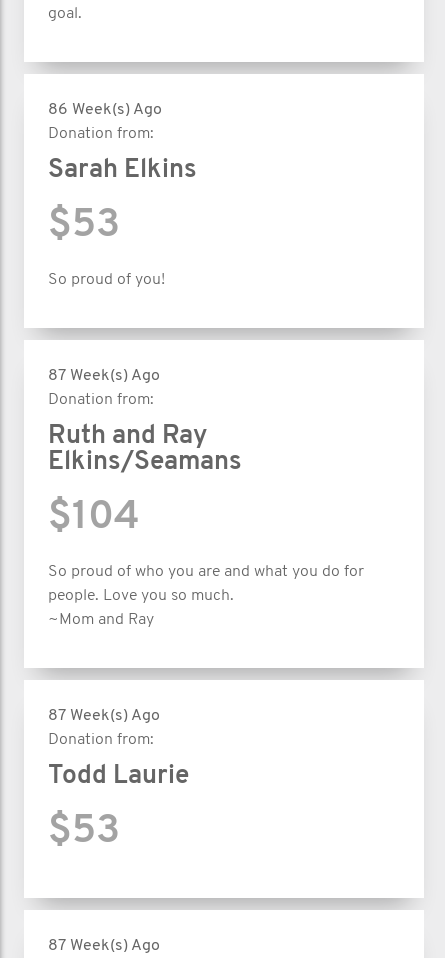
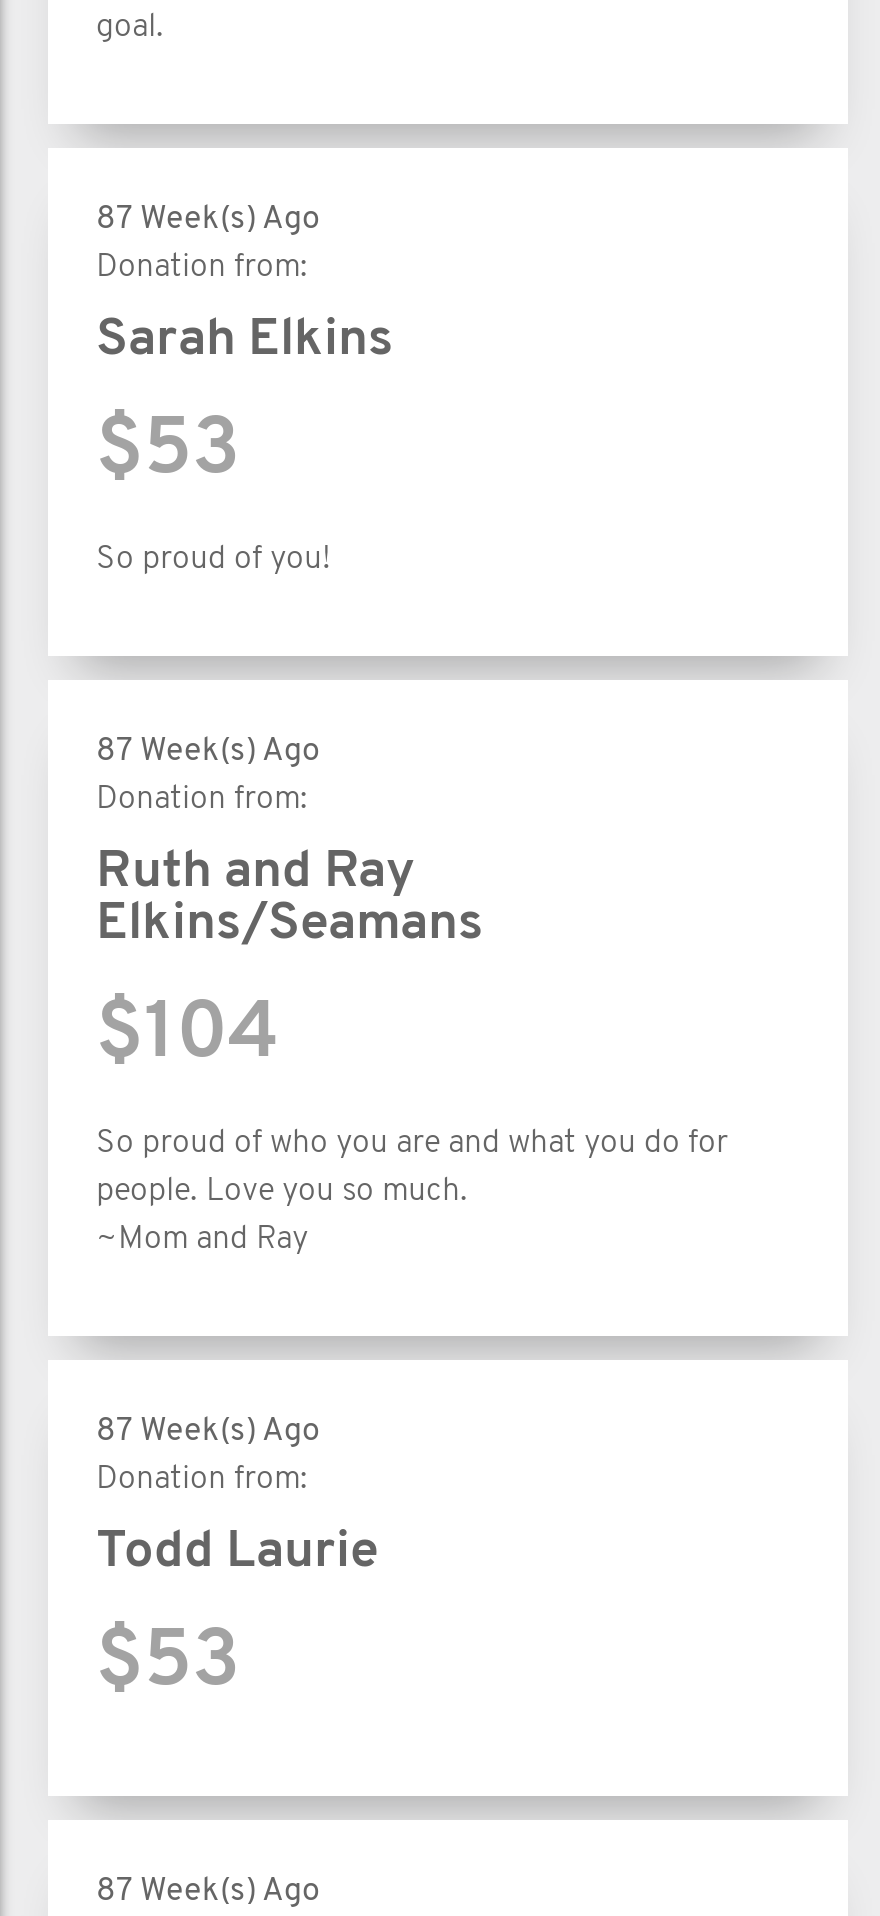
[48,102,162,118] 86 Week(s) Ago -> [96,204,320,236] 87 Week(s) Ago

